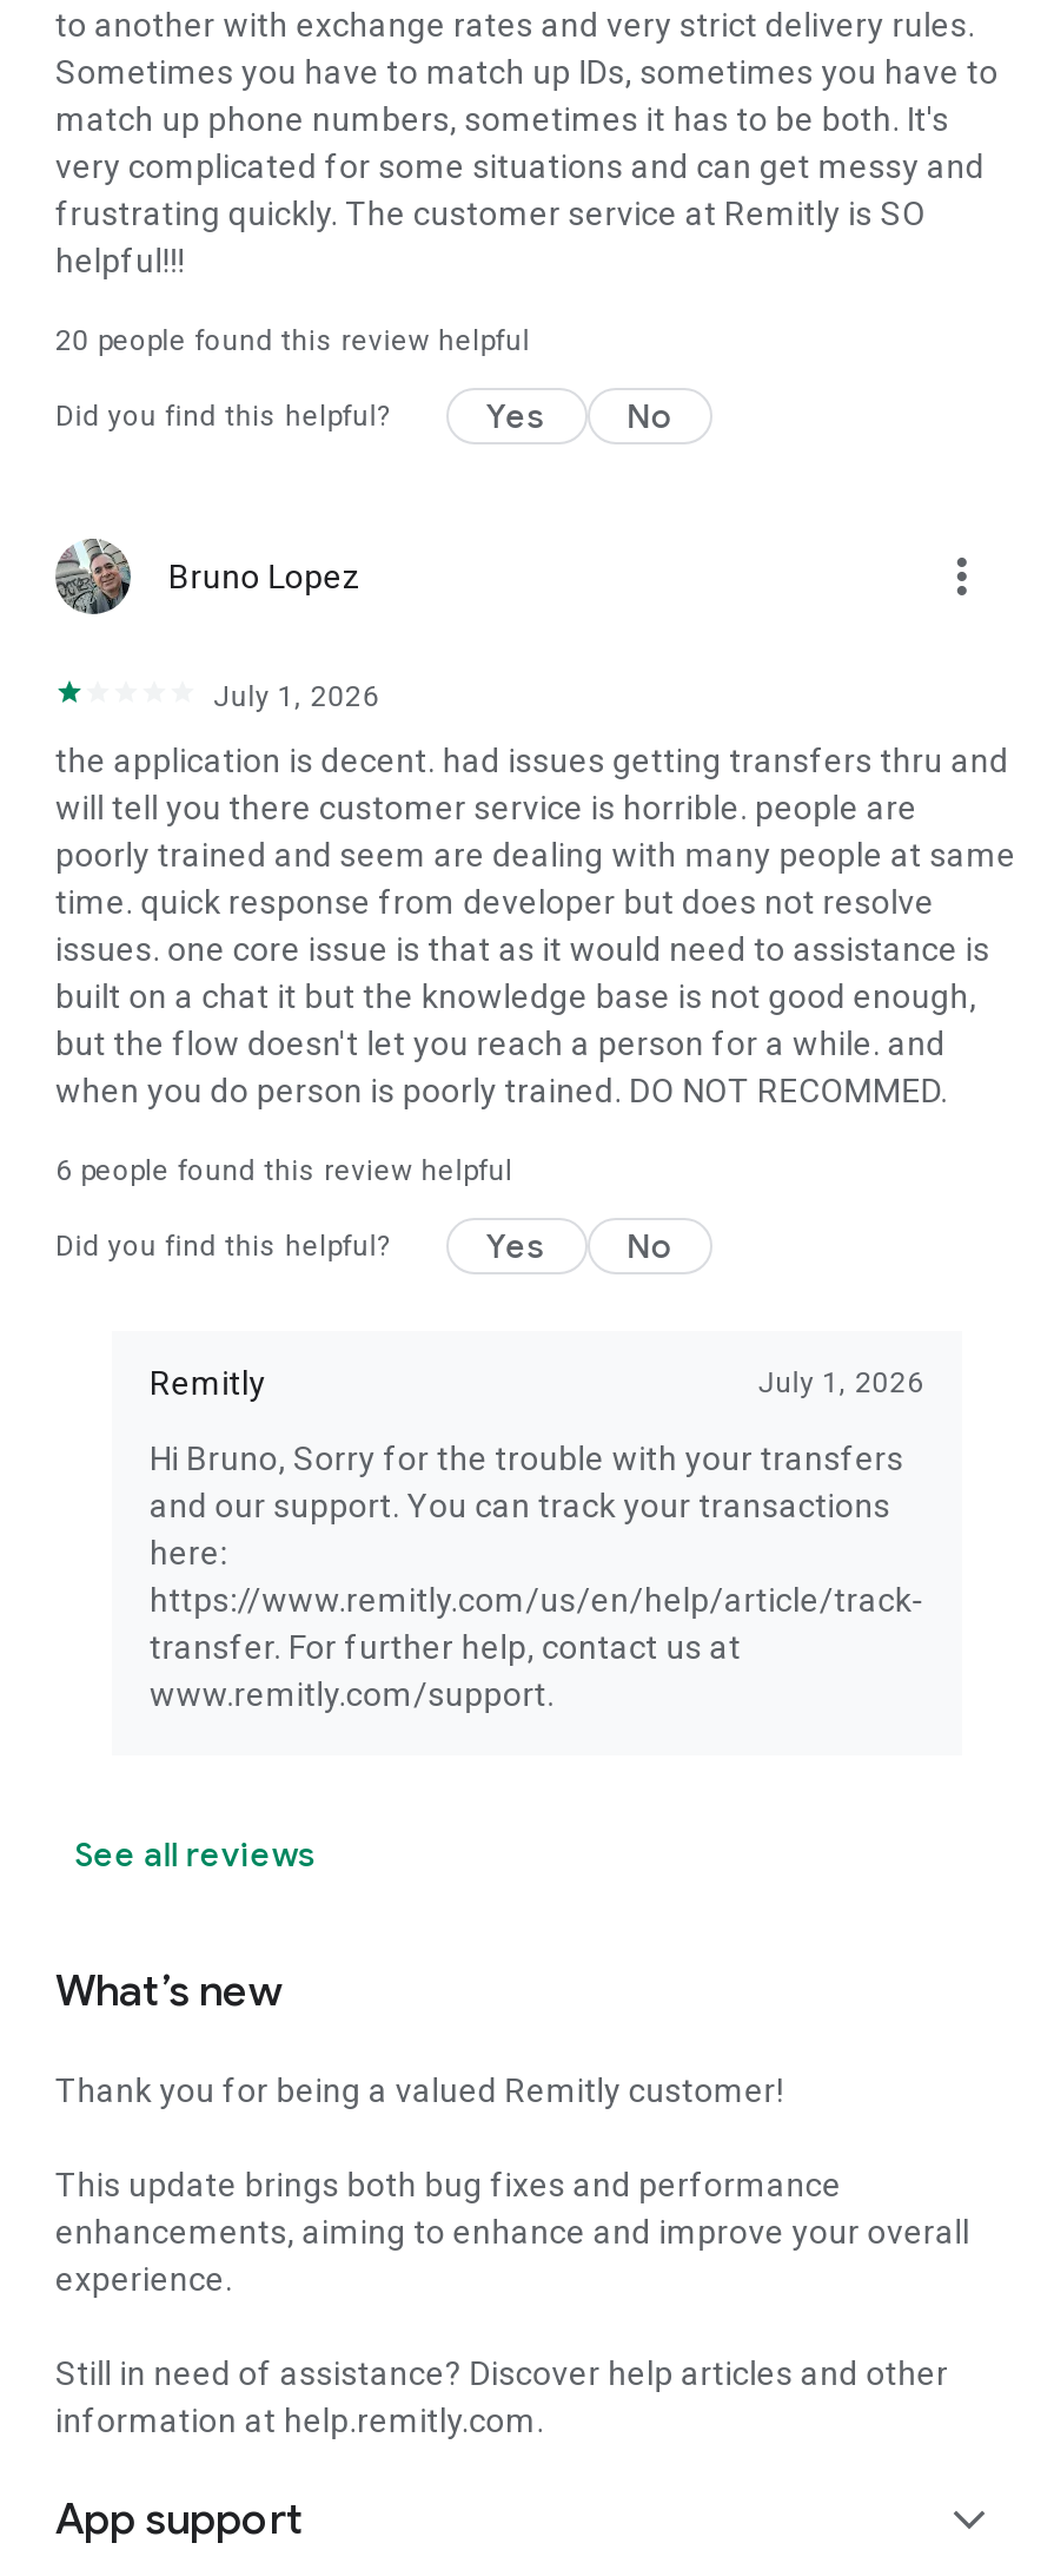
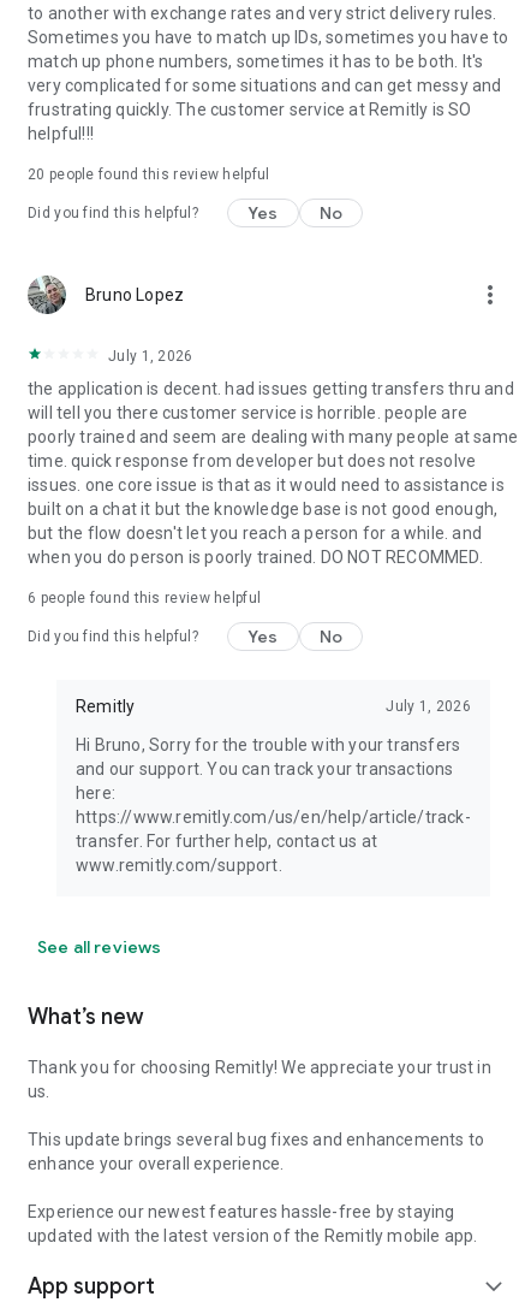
[55,2072,784,2110] Thank you for being a valued Remitly customer! -> [28,1057,491,1101] Thank you for choosing Remitly! We appreciate your trust in | us.
[55,2166,970,2298] This update brings both bug fixes and performance | enhancements, aiming to enhance and improve your overall | experience. -> [28,1130,484,1173] This update brings several bug fixes and enhancements to | enhance your overall experience.
[55,2355,948,2440] Still in need of assistance? Discover help articles and other | information at help.remitly.com. -> [28,1202,478,1245] Experience our newest features hassle-free by staying | updated with the latest version of the Remitly mobile app.

